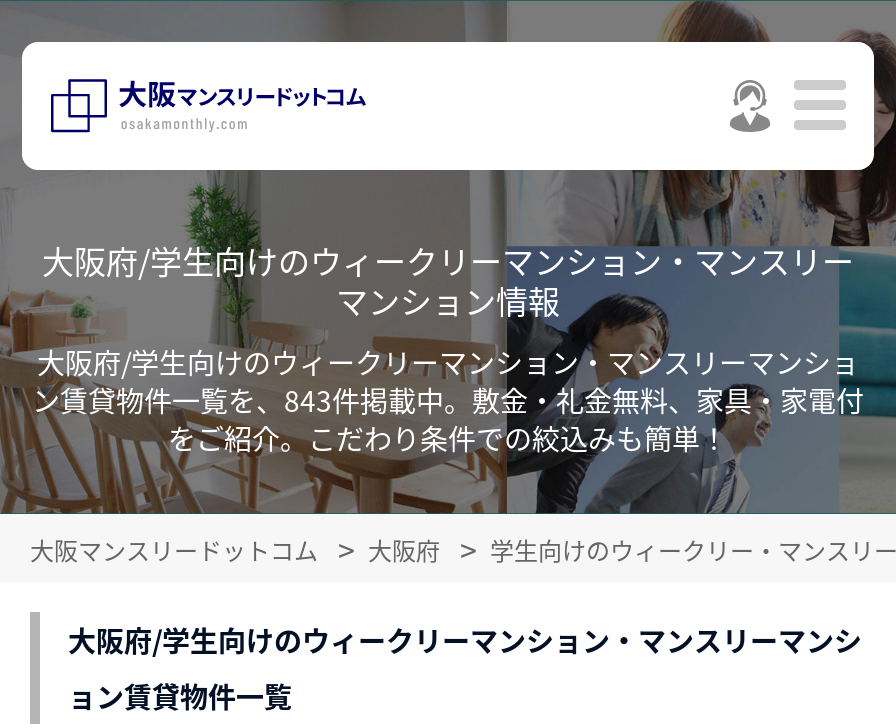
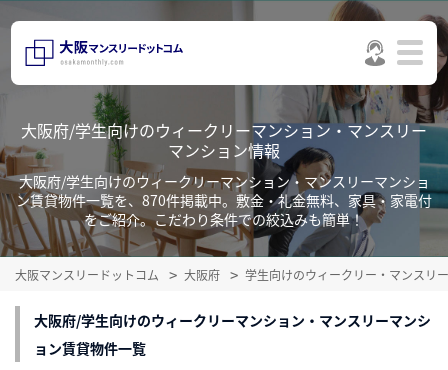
[32,380,864,420] ン賃貸物件一覧を、843件掲載中。敷金・礼金無料、家具・家電付 -> [16,190,432,210] ン賃貸物件一覧を、870件掲載中。敷金・礼金無料、家具・家電付

